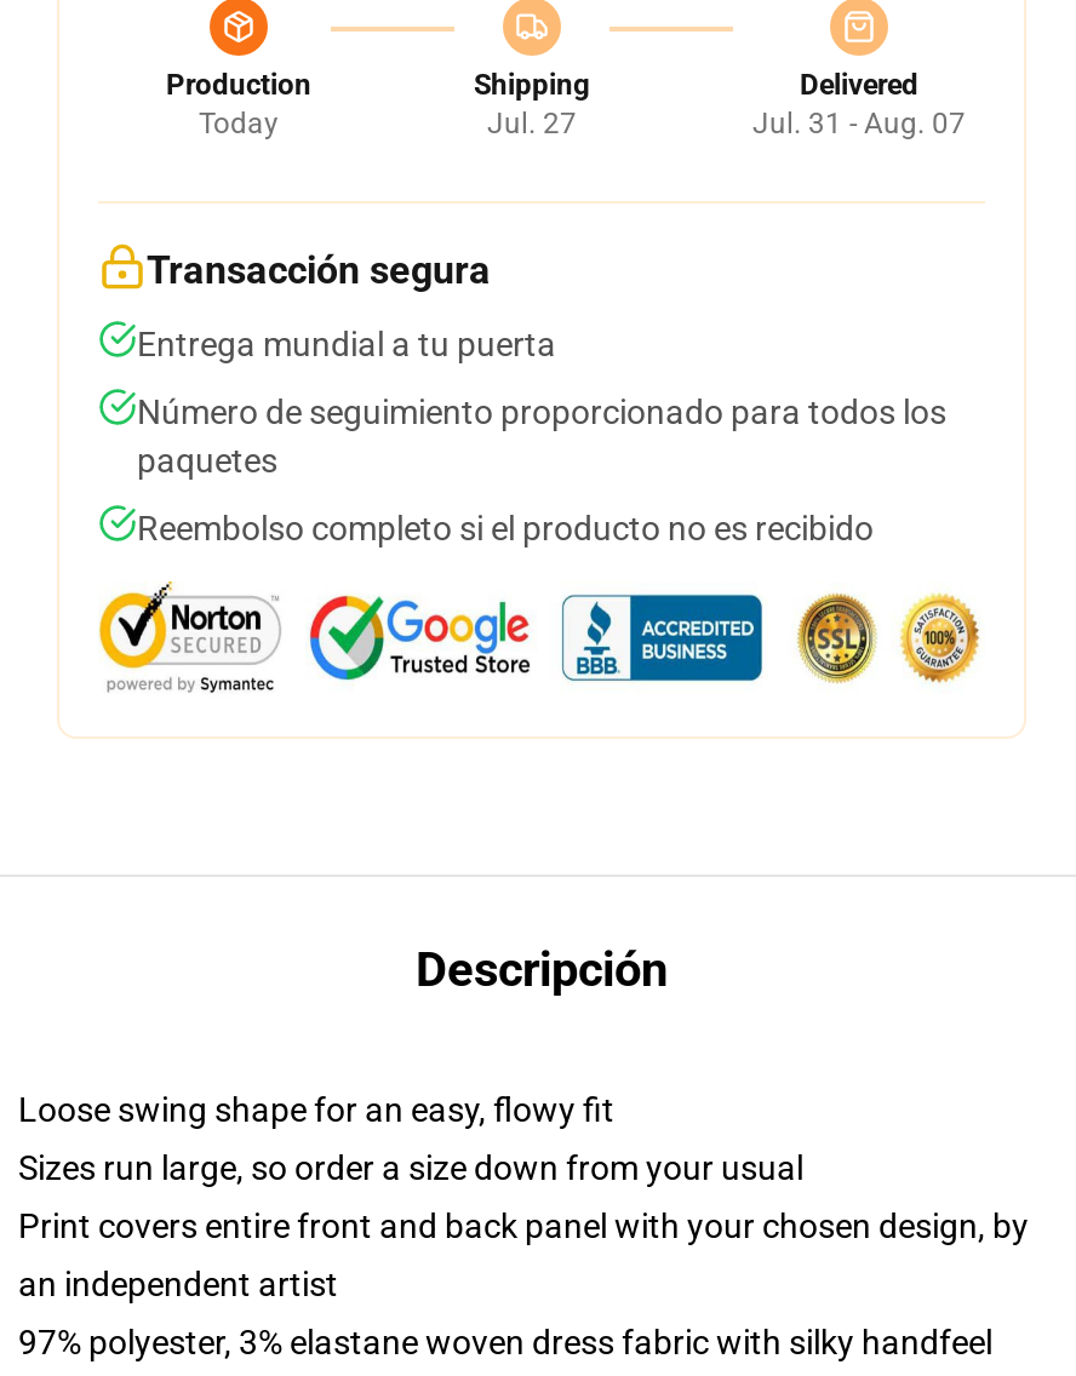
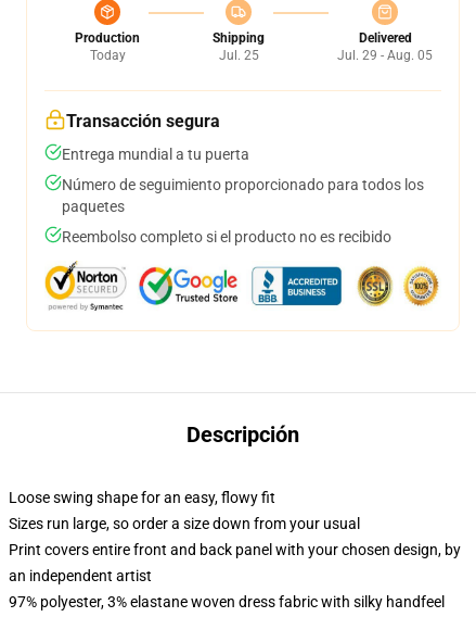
[487,107,577,141] Jul. 27 -> [218,48,259,63] Jul. 25
[752,107,966,141] Jul. 31 - Aug. 07 -> [337,48,433,63] Jul. 29 - Aug. 05

